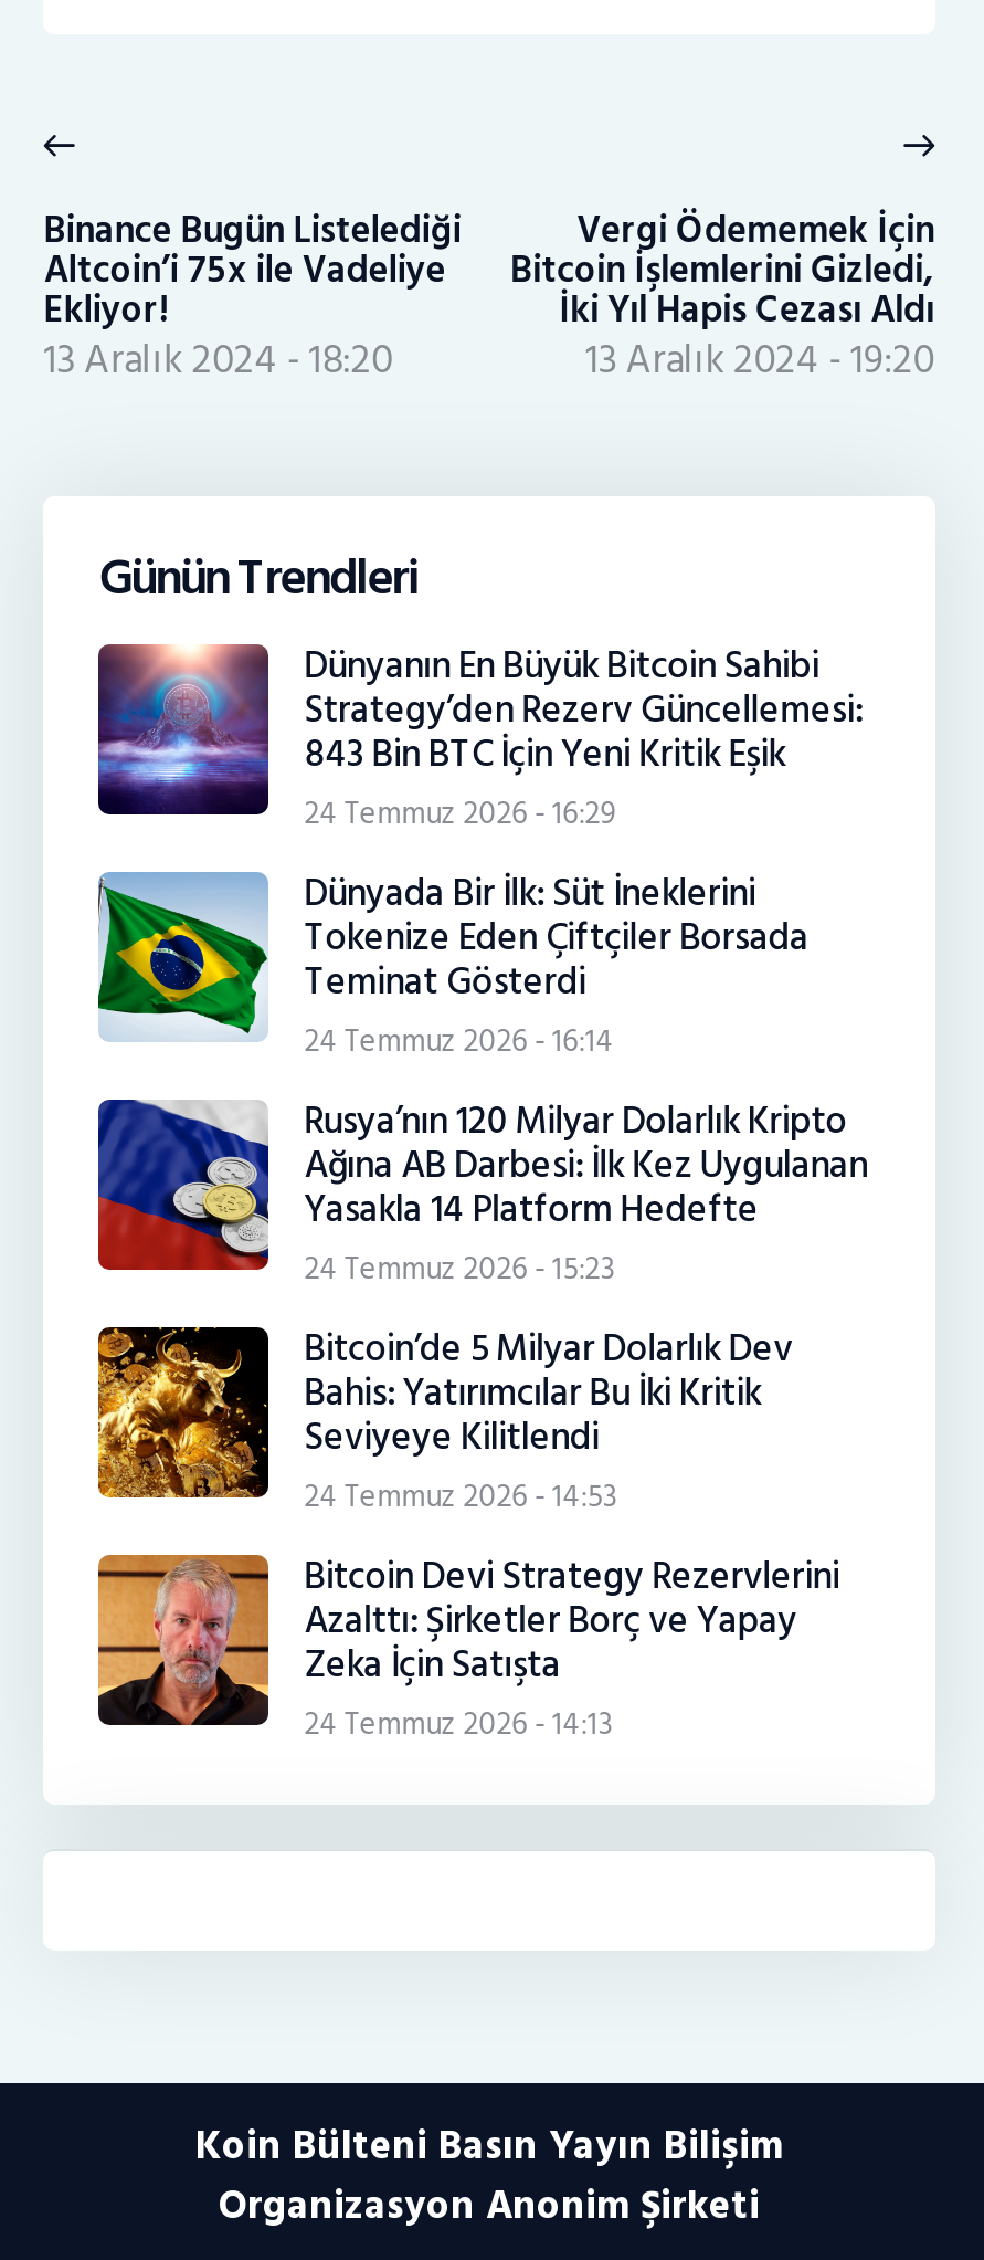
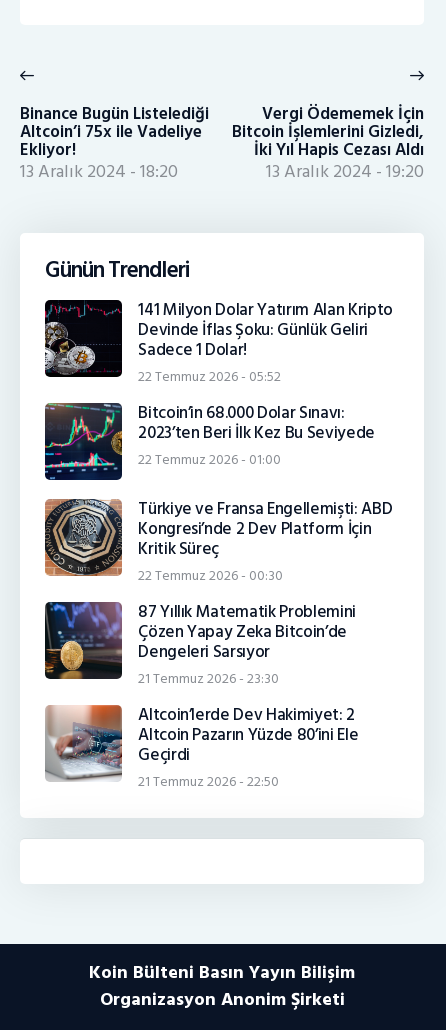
[98,634,868,1748] [image] | Dünyanın En Büyük Bitcoin Sahibi | Strategy’den Rezerv Güncellemesi: | 843 Bin BTC İçin Yeni Kritik Eşik | 24 Temmuz 2026 - 16:29 | Dünyada Bir İlk: Süt İneklerini | Tokenize Eden Çiftçiler Borsada | Teminat Gösterdi | 24 Temmuz 2026 - 16:14 | Rusya’nın 120 Milyar Dolarlık Kripto | Ağına AB Darbesi: İlk Kez Uygulanan | Yasakla 14 Platform Hedefte | 24 Temmuz 2026 - 15:23 | Bitcoin’de 5 Milyar Dolarlık Dev | Bahis: Yatırımcılar Bu İki Kritik | Seviyeye Kilitlendi | 24 Temmuz 2026 - 14:53 | Bitcoin Devi Strategy Rezervlerini | Azalttı: Şirketler Borç ve Yapay | Zeka İçin Satışta | 24 Temmuz 2026 - 14:13 -> [44,296,393,793] [image] | 141 Milyon Dolar Yatırım Alan Kripto | Devinde İflas Şoku: Günlük Geliri | Sadece 1 Dolar! | 22 Temmuz 2026 - 05:52 | Bitcoin’in 68.000 Dolar Sınavı: | 2023’ten Beri İlk Kez Bu Seviyede | 22 Temmuz 2026 - 01:00 | Türkiye ve Fransa Engellemişti: ABD | Kongresi’nde 2 Dev Platform İçin | Kritik Süreç | 22 Temmuz 2026 - 00:30 | 87 Yıllık Matematik Problemini | Çözen Yapay Zeka Bitcoin’de | Dengeleri Sarsıyor | 21 Temmuz 2026 - 23:30 | Altcoin’lerde Dev Hakimiyet: 2 | Altcoin Pazarın Yüzde 80’ini Ele | Geçirdi | 21 Temmuz 2026 - 22:50
[96,871,268,1041] [image] -> [44,402,123,481] [image]
[96,1099,271,1271] [image] -> [44,498,122,576] [image]
[96,1326,271,1501] [image] -> [44,601,123,680] [image]
[98,1556,268,1728] [image] -> [45,705,123,783] [image]

